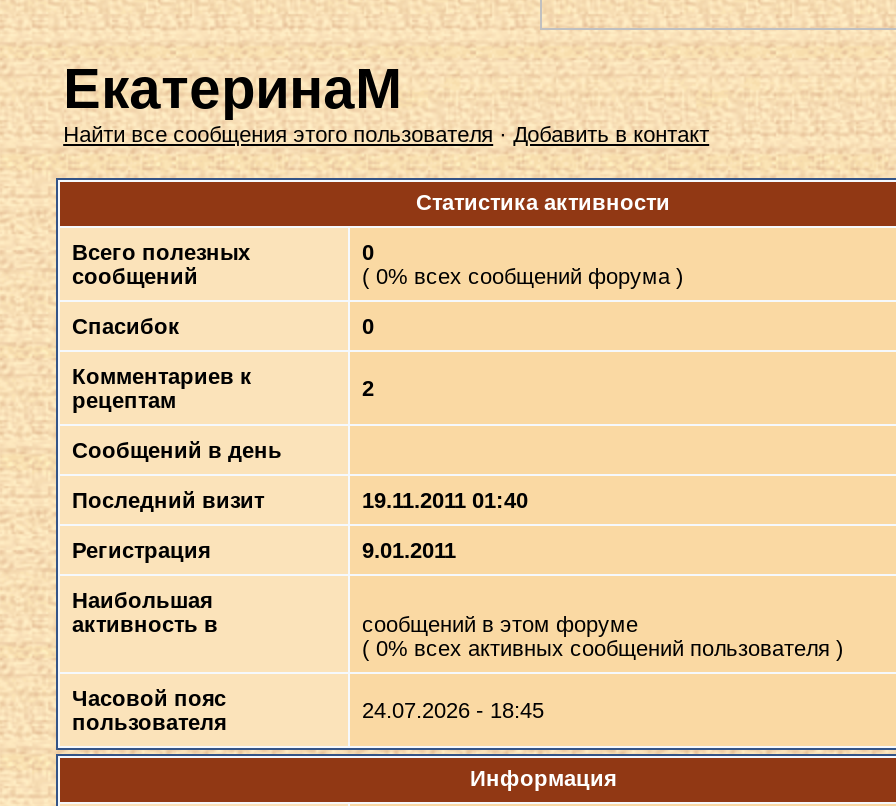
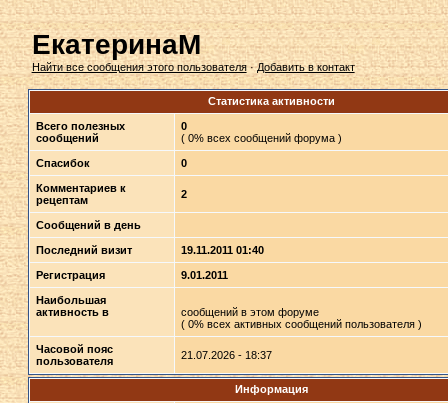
[362,698,544,722] 24.07.2026 - 18:45 -> [181,349,272,361] 21.07.2026 - 18:37

